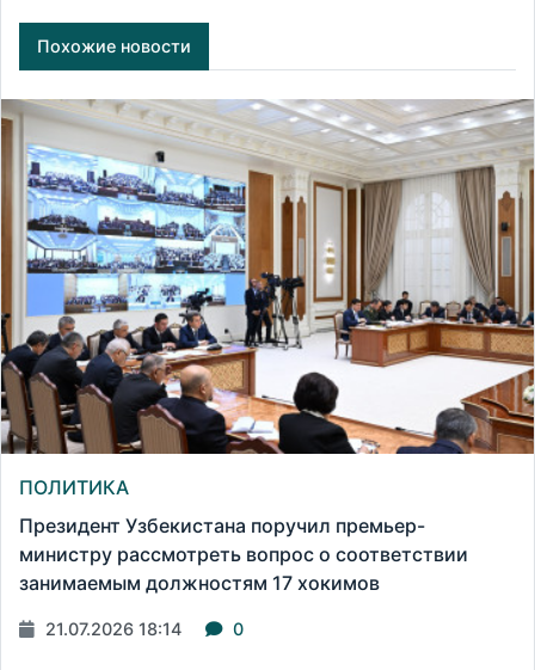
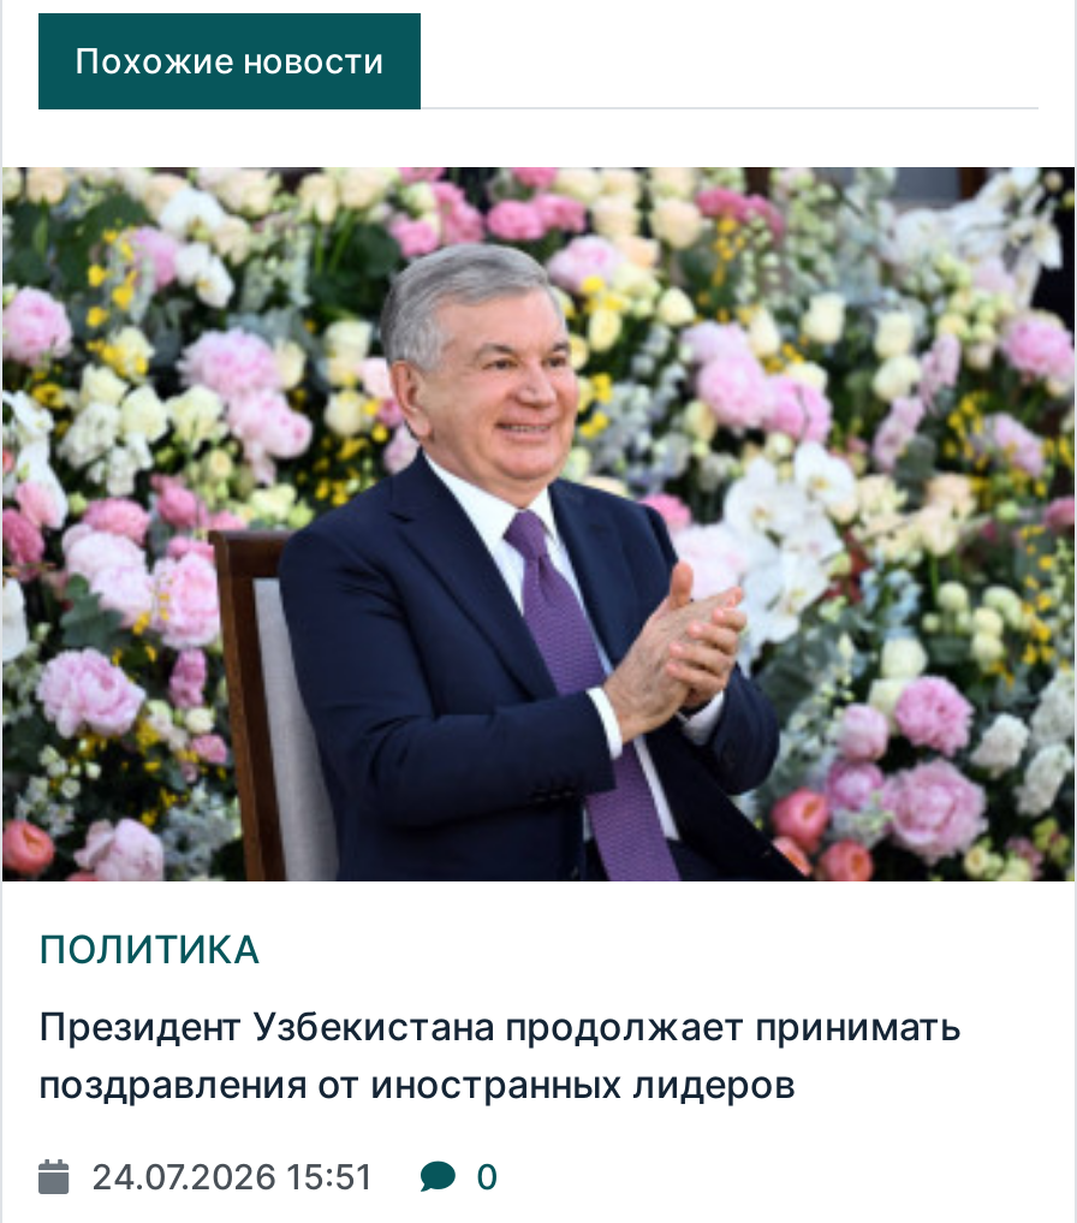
[4,99,531,455] [image] -> [7,165,1070,884] [image]
[19,514,468,595] Президент Узбекистана поручил премьер- | министру рассмотреть вопрос о соответствии | занимаемым должностям 17 хокимов -> [38,1002,962,1108] Президент Узбекистана продолжает принимать | поздравления от иностранных лидеров
[41,619,182,639] 21.07.2026 18:14 -> [82,1156,373,1197] 24.07.2026 15:51

